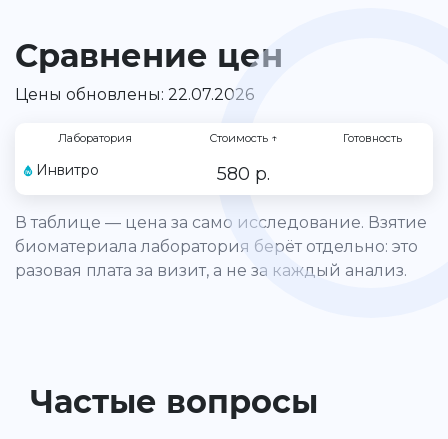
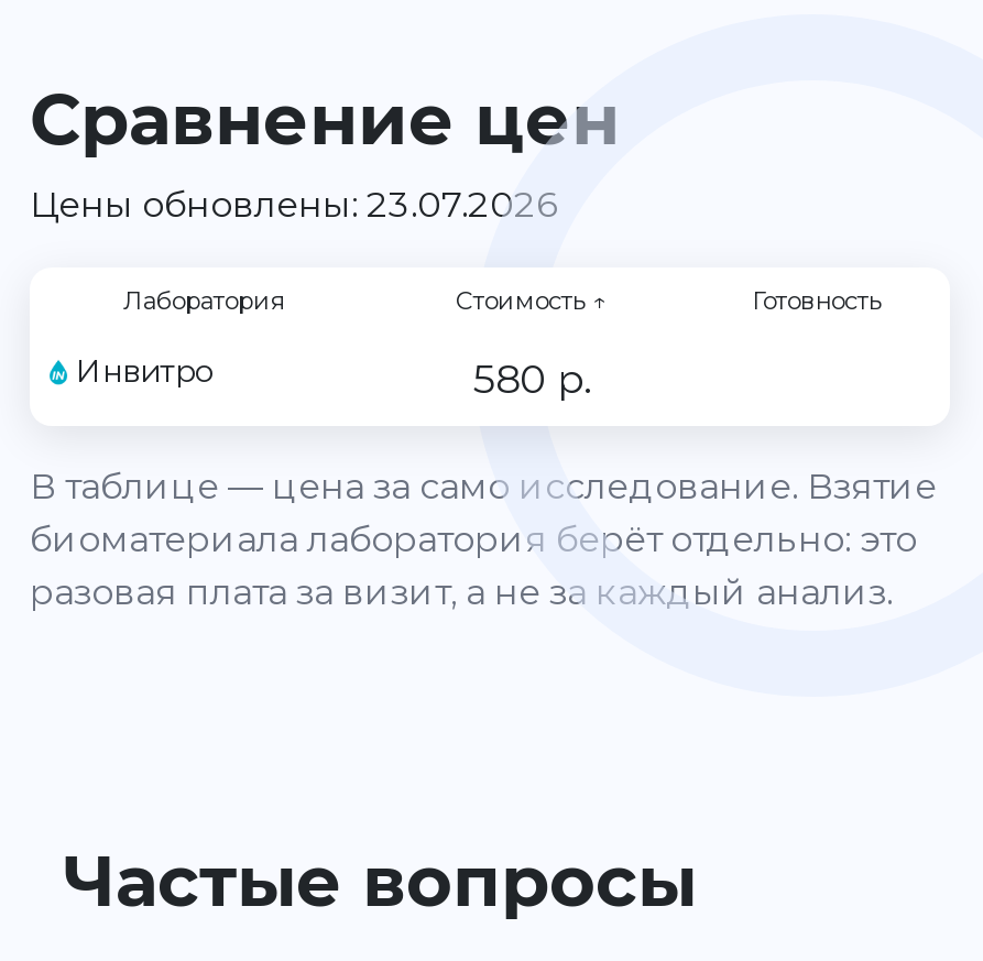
[15,85,254,104] Цены обновлены: 22.07.2026 -> [30,184,556,226] Цены обновлены: 23.07.2026

